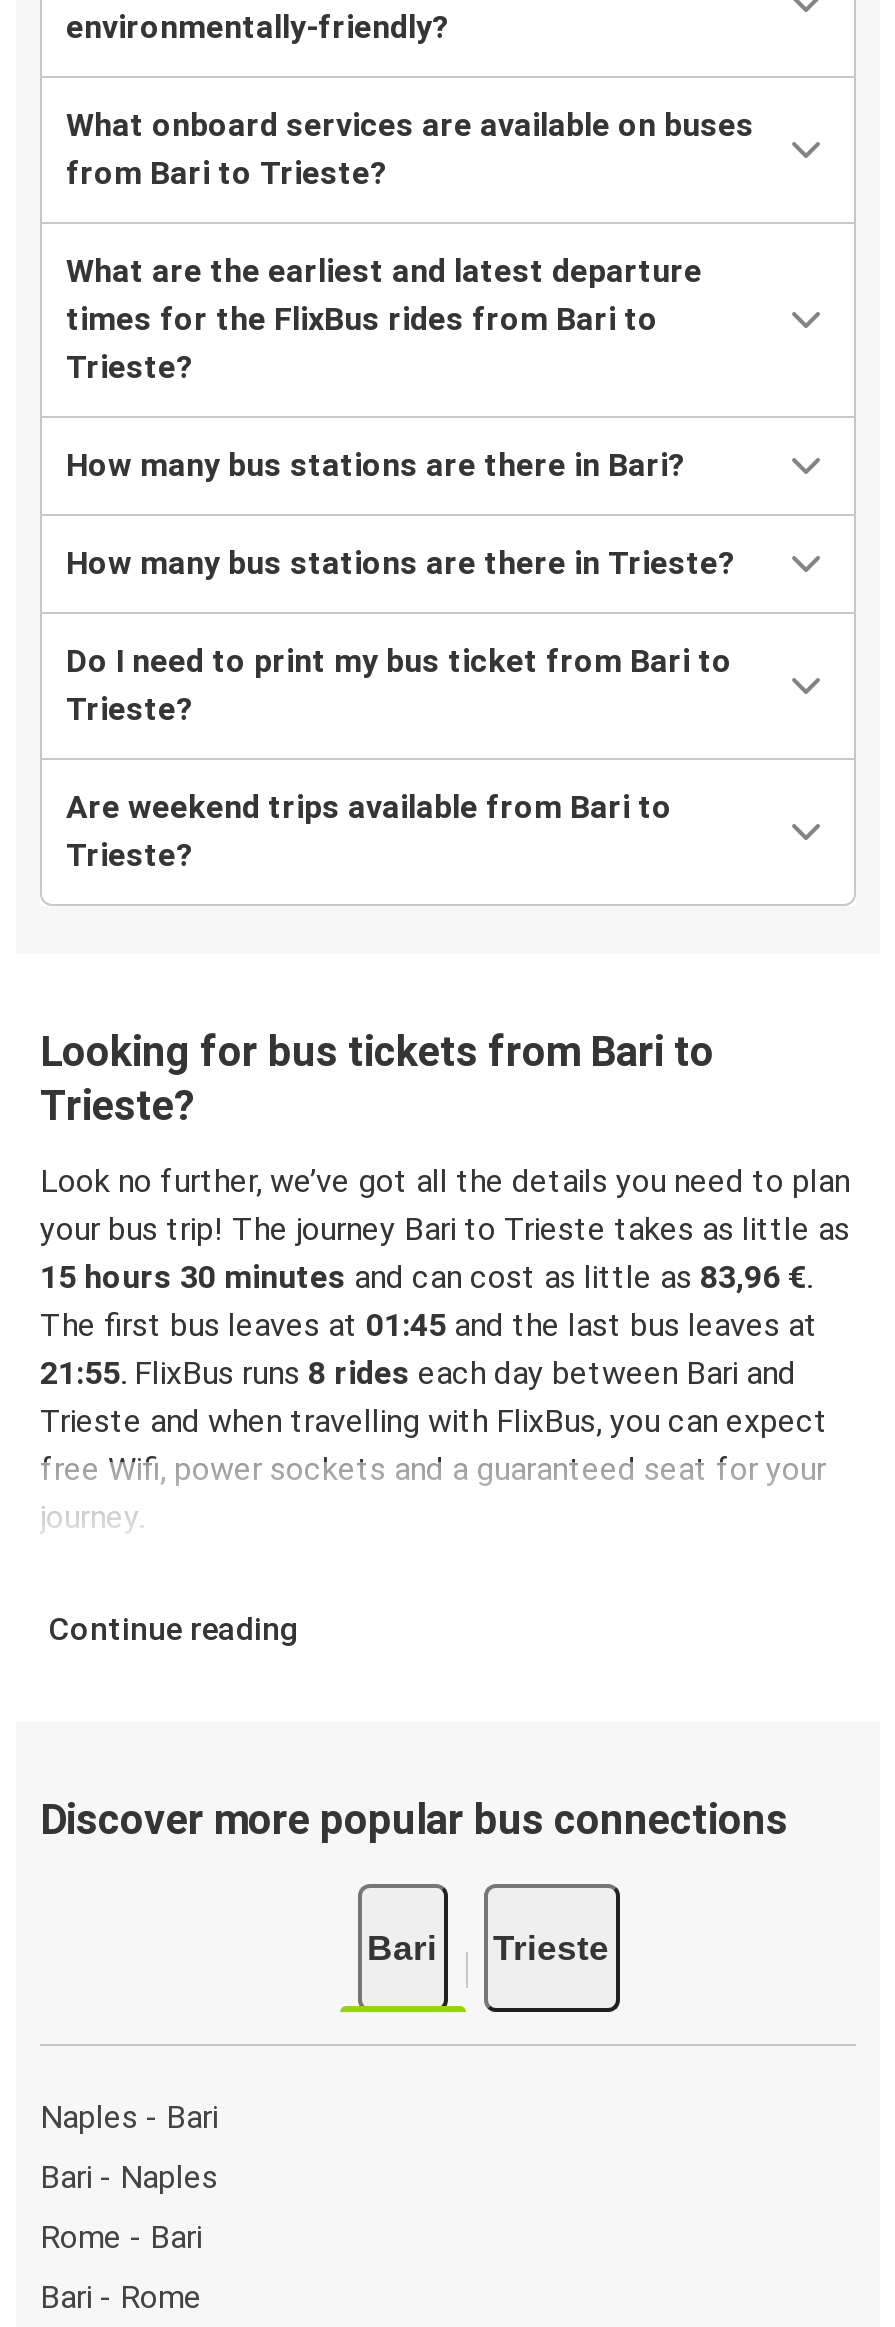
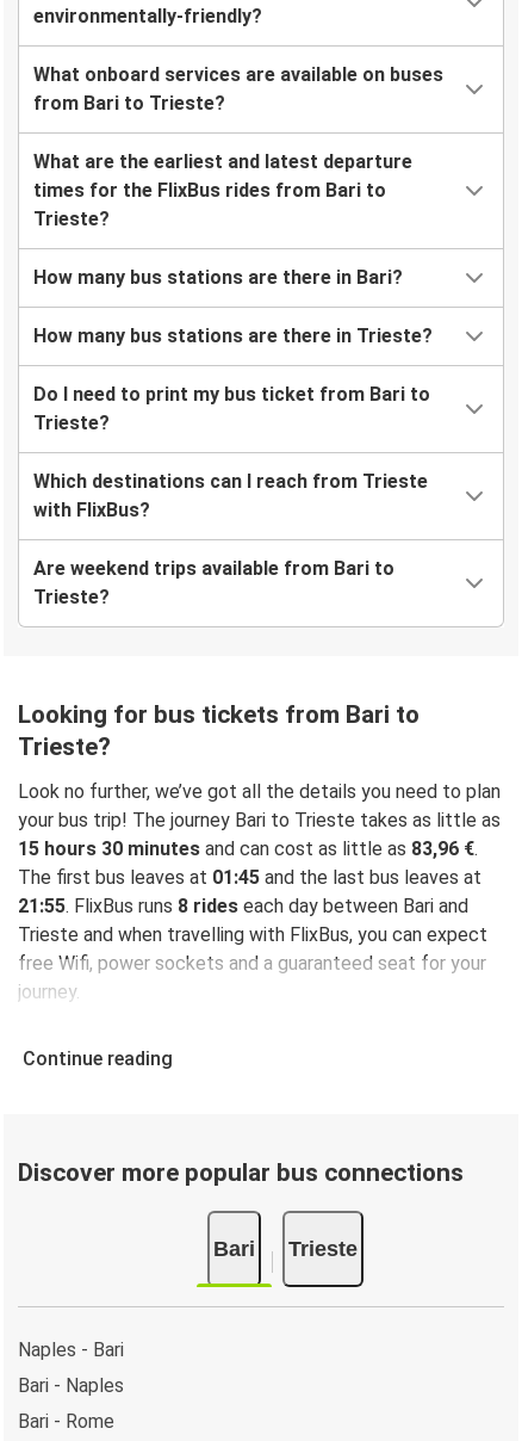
none -> [33,470,428,522] Which destinations can I reach from Trieste | with FlixBus?
moved [40,789,850,2195] -> [18,557,501,1396]: Are weekend trips available from Bari to | Trieste? | Looking for bus tickets from Bari to | ... | Naples - Bari | Bari - Naples
[40,2217,202,2255] Rome - Bari -> none

